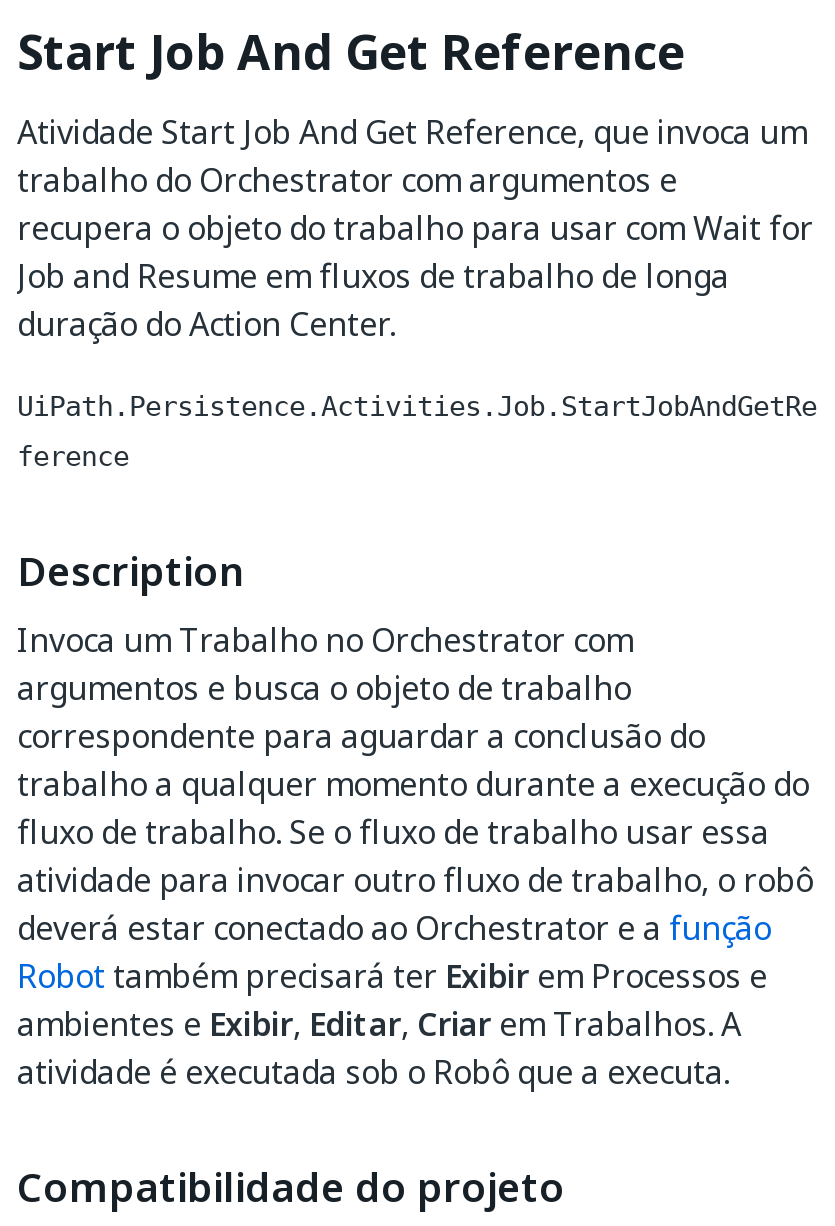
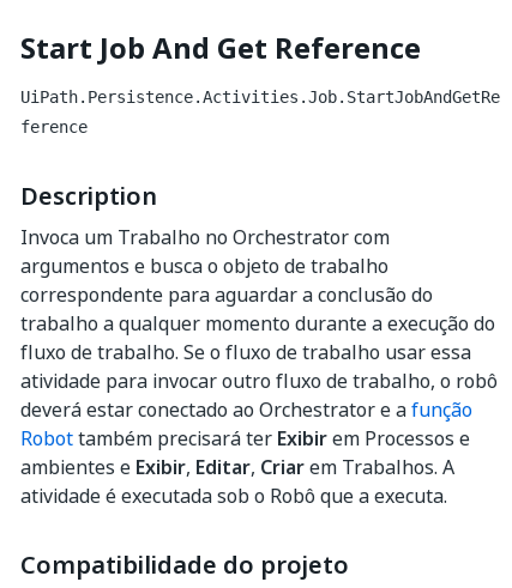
[17,108,813,348] Atividade Start Job And Get Reference, que invoca um | trabalho do Orchestrator com argumentos e | recupera o objeto do trabalho para usar com Wait for | Job and Resume em fluxos de trabalho de longa | duração do Action Center. -> none

